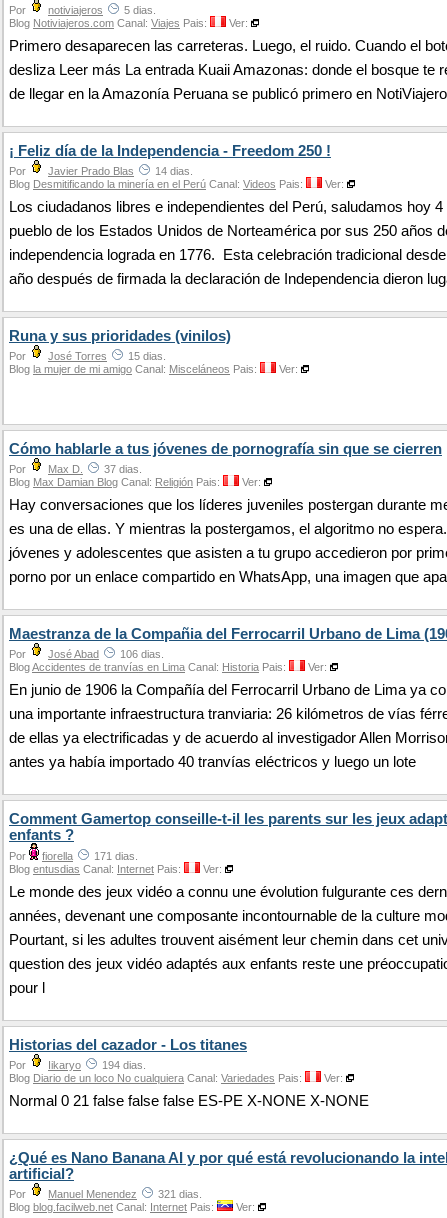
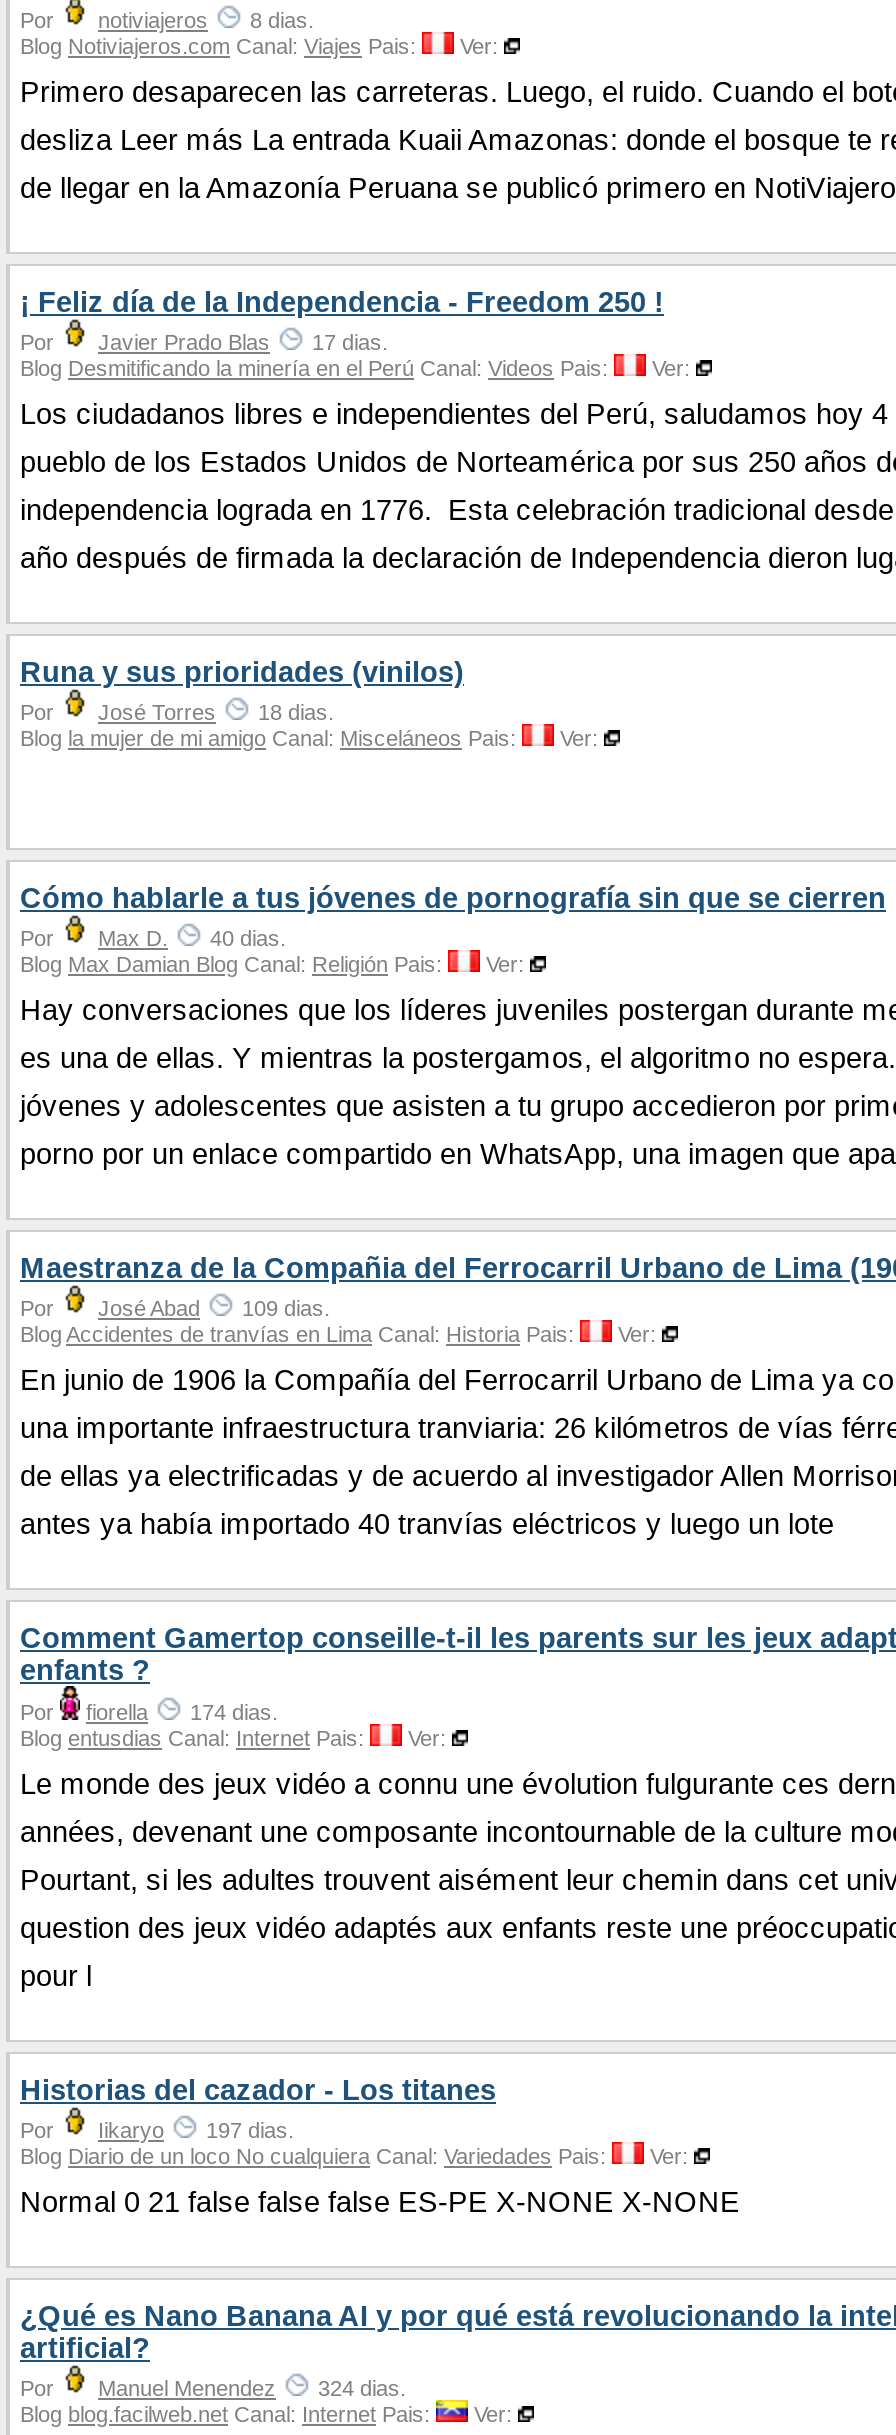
[9,4,156,16] Por notiviajeros 5 dias. -> [20,7,314,31] Por notiviajeros 8 dias.
[9,165,193,177] Por Javier Prado Blas 14 dias. -> [20,329,388,353] Por Javier Prado Blas 17 dias.
[9,350,166,362] Por José Torres 15 dias. -> [20,699,334,723] Por José Torres 18 dias.
[9,463,142,475] Por Max D. 37 dias. -> [20,925,286,949] Por Max D. 40 dias.
[9,648,164,660] Por José Abad 106 dias. -> [20,1295,330,1319] Por José Abad 109 dias.
[9,850,138,862] Por fiorella 171 dias. -> [20,1699,278,1723] Por fiorella 174 dias.
[9,1059,146,1071] Por Iikaryo 194 dias. -> [20,2117,294,2141] Por Iikaryo 197 dias.
[9,1188,202,1200] Por Manuel Menendez 321 dias. -> [20,2375,406,2399] Por Manuel Menendez 324 dias.

